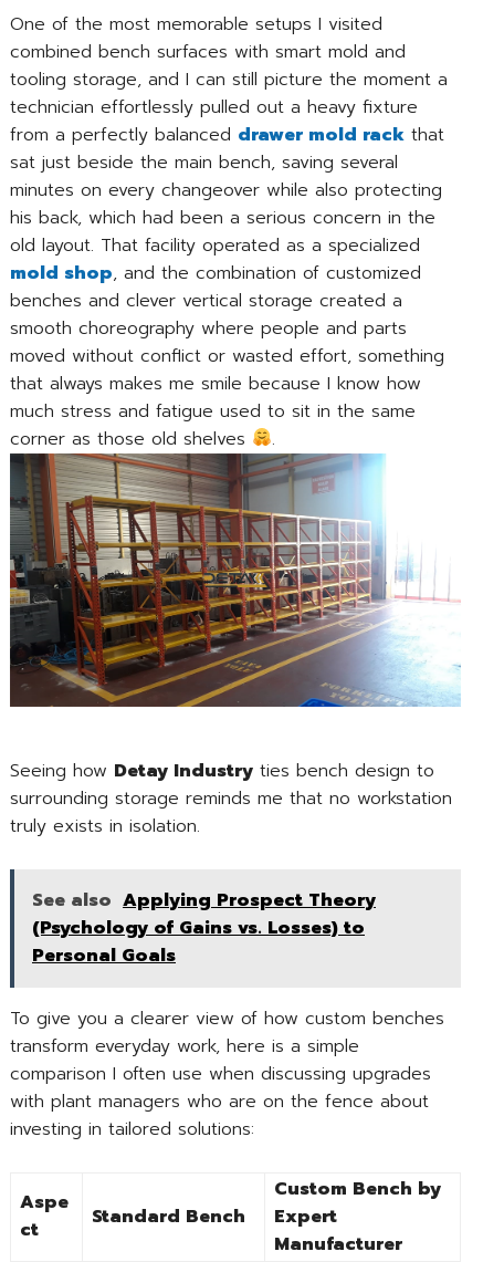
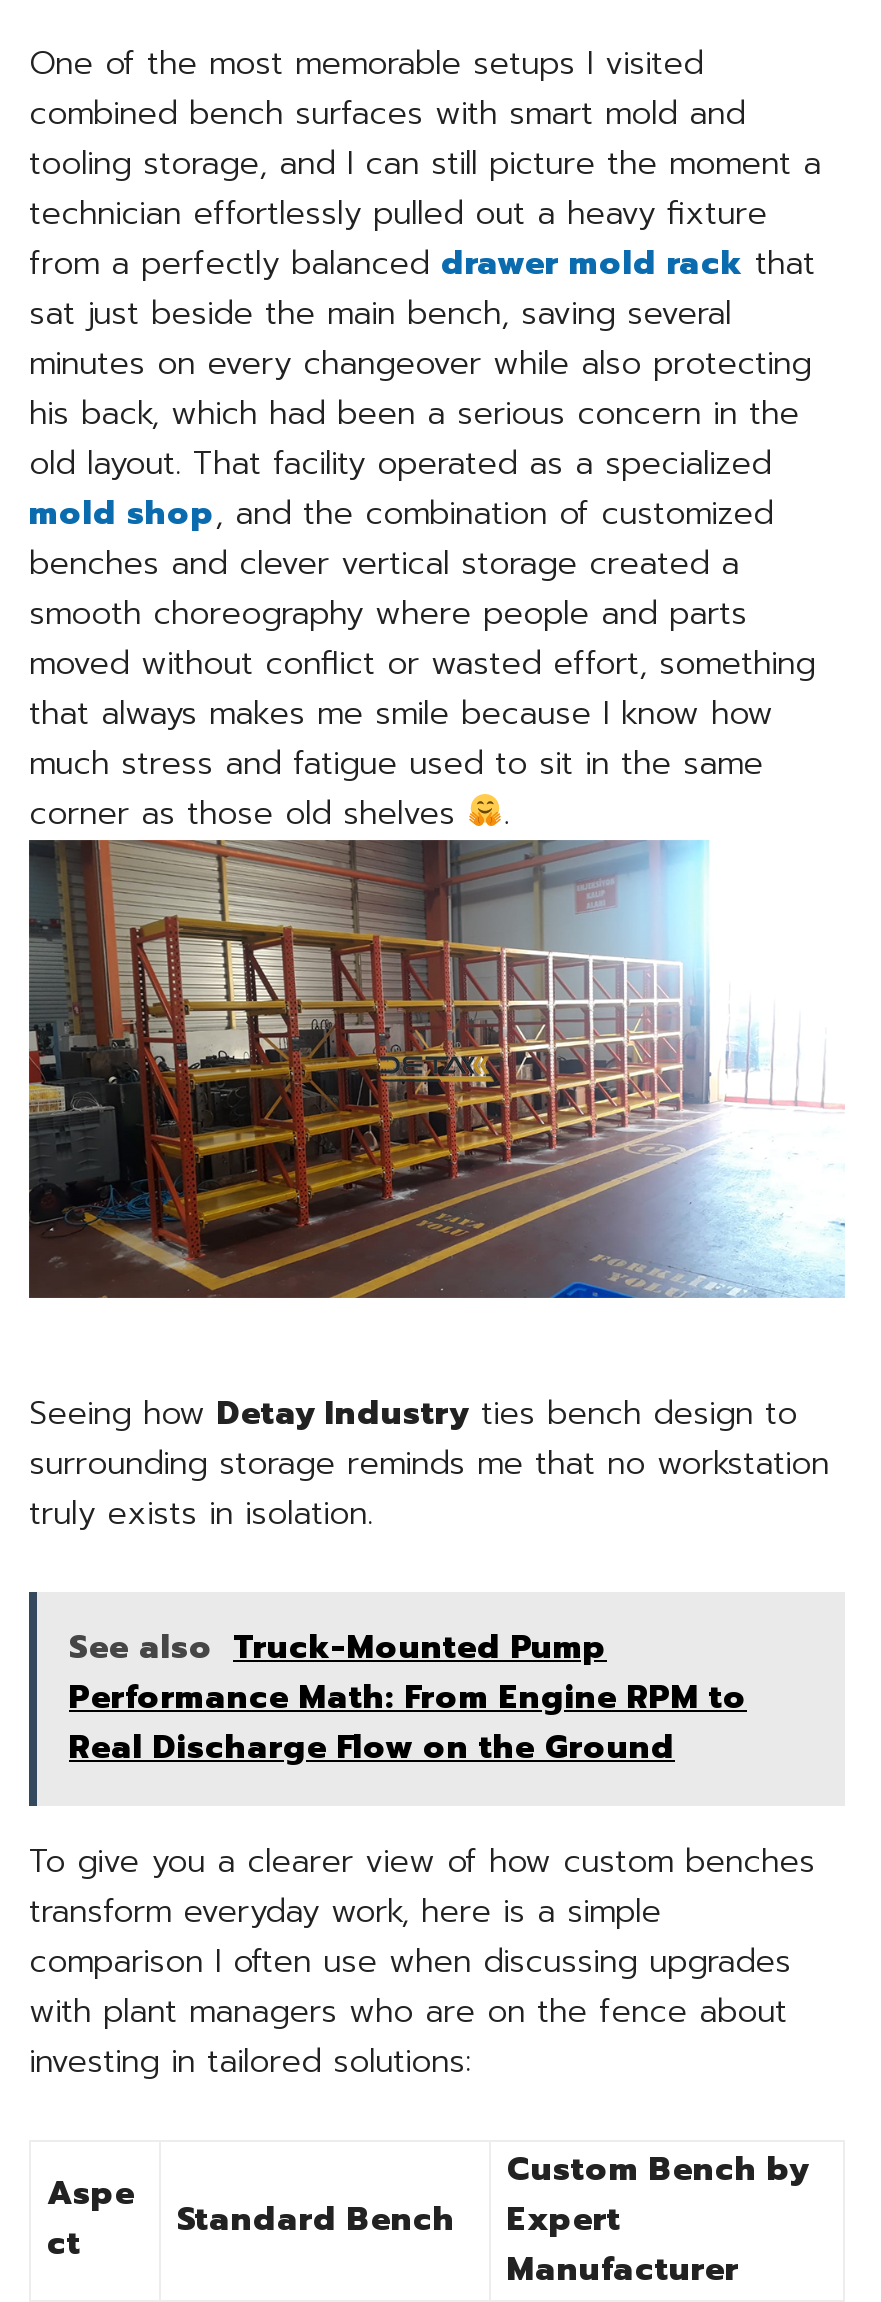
[32,887,376,969] See also Applying Prospect Theory | (Psychology of Gains vs. Losses) to | Personal Goals -> [69,1624,747,1772] See also Truck-Mounted Pump | Performance Math: From Engine RPM to | Real Discharge Flow on the Ground

